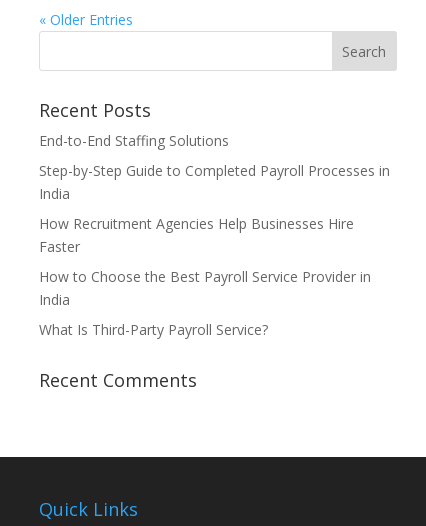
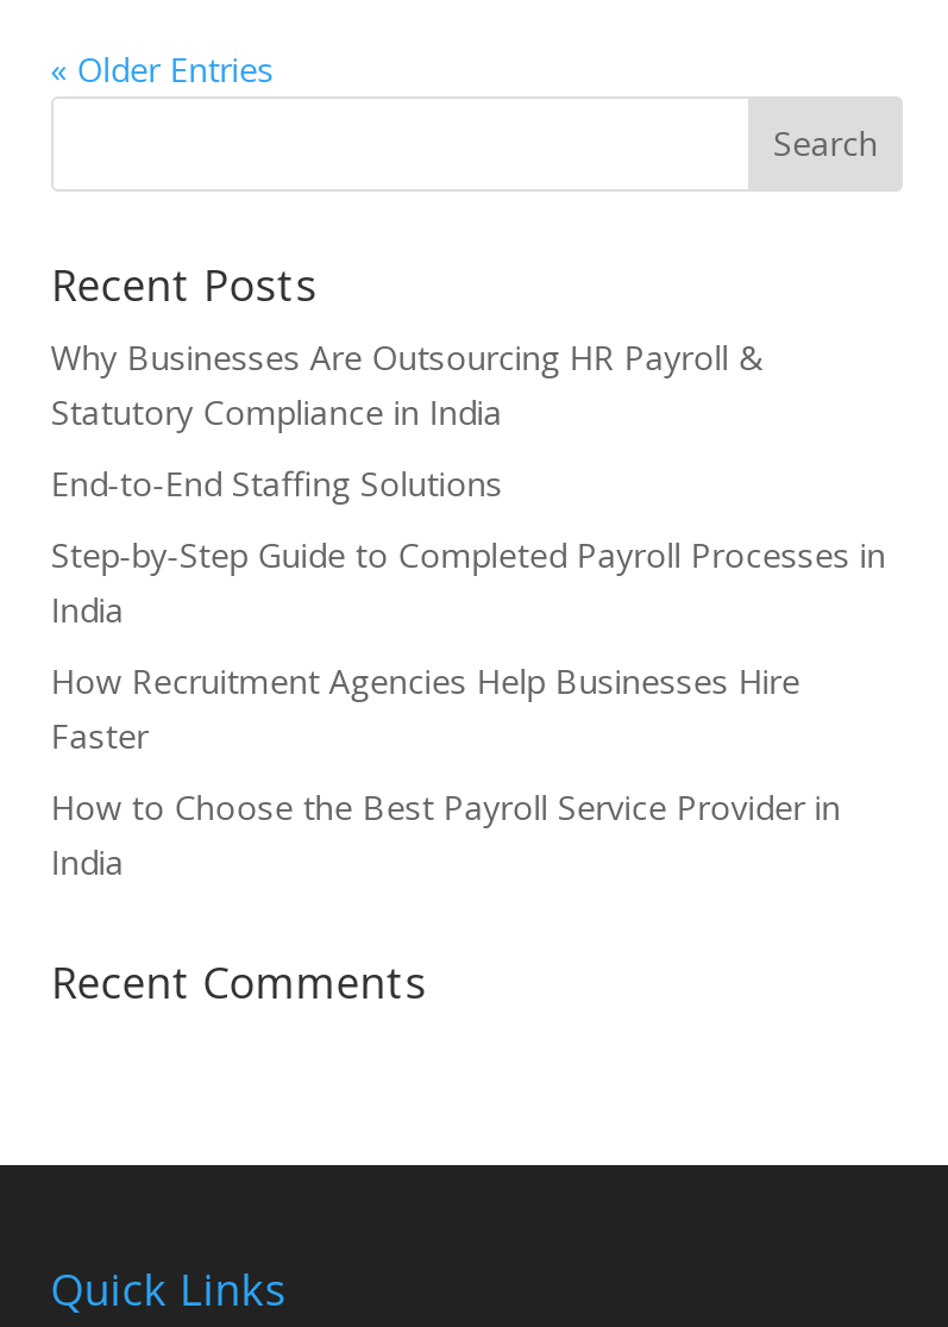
none -> [51,334,764,434] Why Businesses Are Outsourcing HR Payroll & | Statutory Compliance in India
moved [39,131,390,309] -> [51,460,886,884]: End-to-End Staffing Solutions | Step-by-Step Guide to Completed Payroll Processes in | India | How Recruitment Agencies Help Businesses Hire | Faster | How to Choose the Best Payroll Service Provider in | India
[39,320,268,339] What Is Third-Party Payroll Service? -> none

